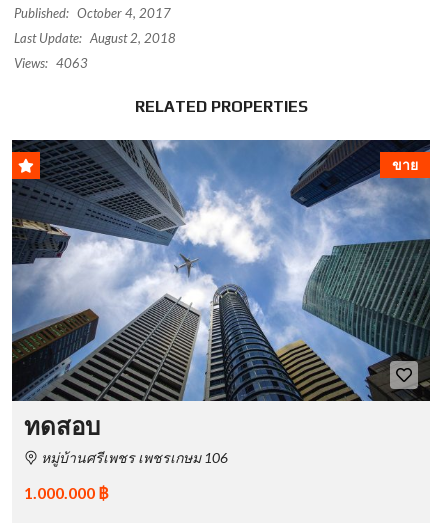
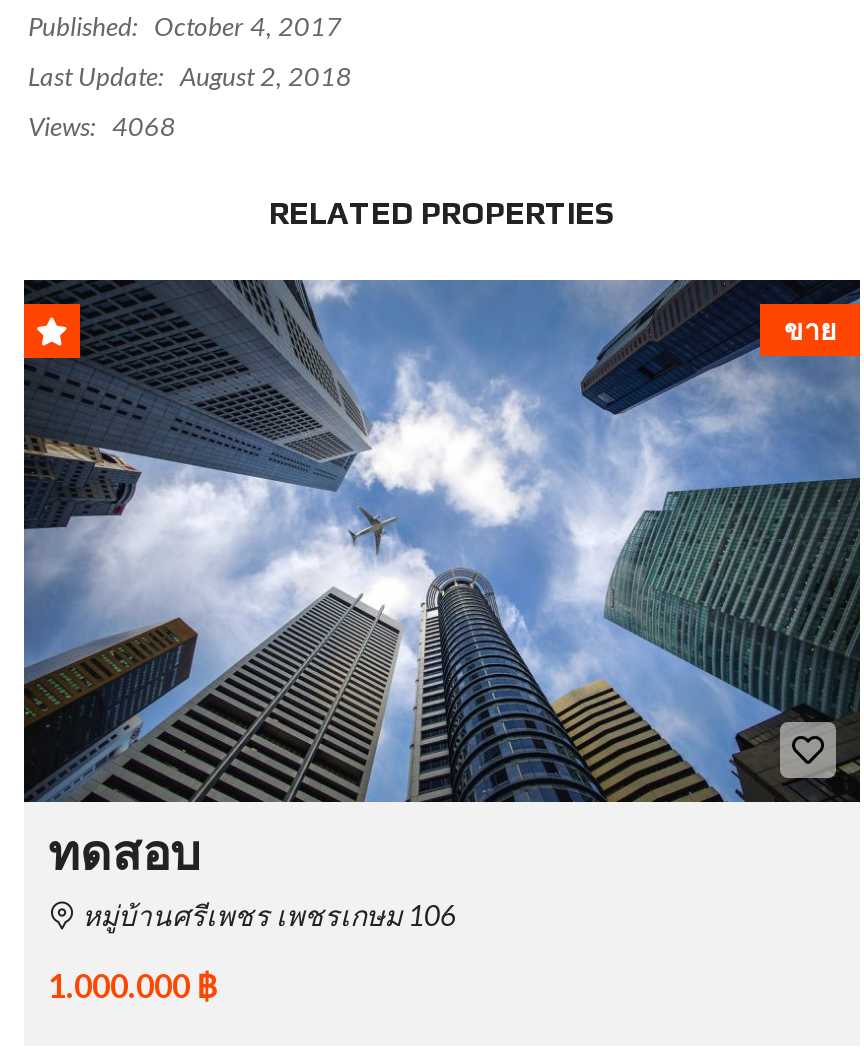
[14,55,88,71] Views: 4063 -> [28,109,176,141] Views: 4068

